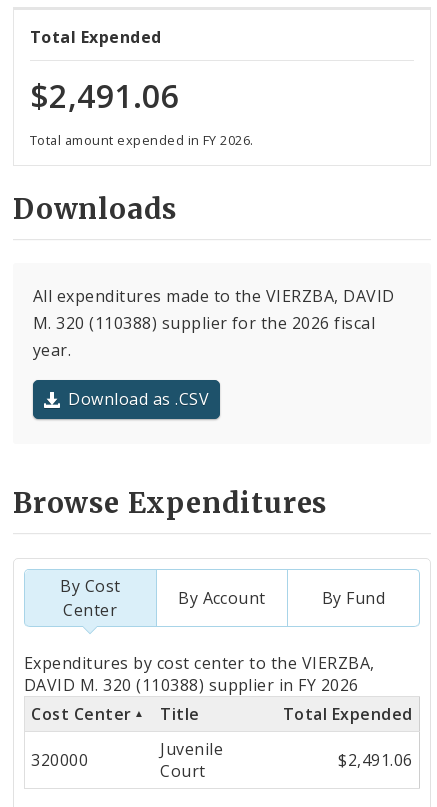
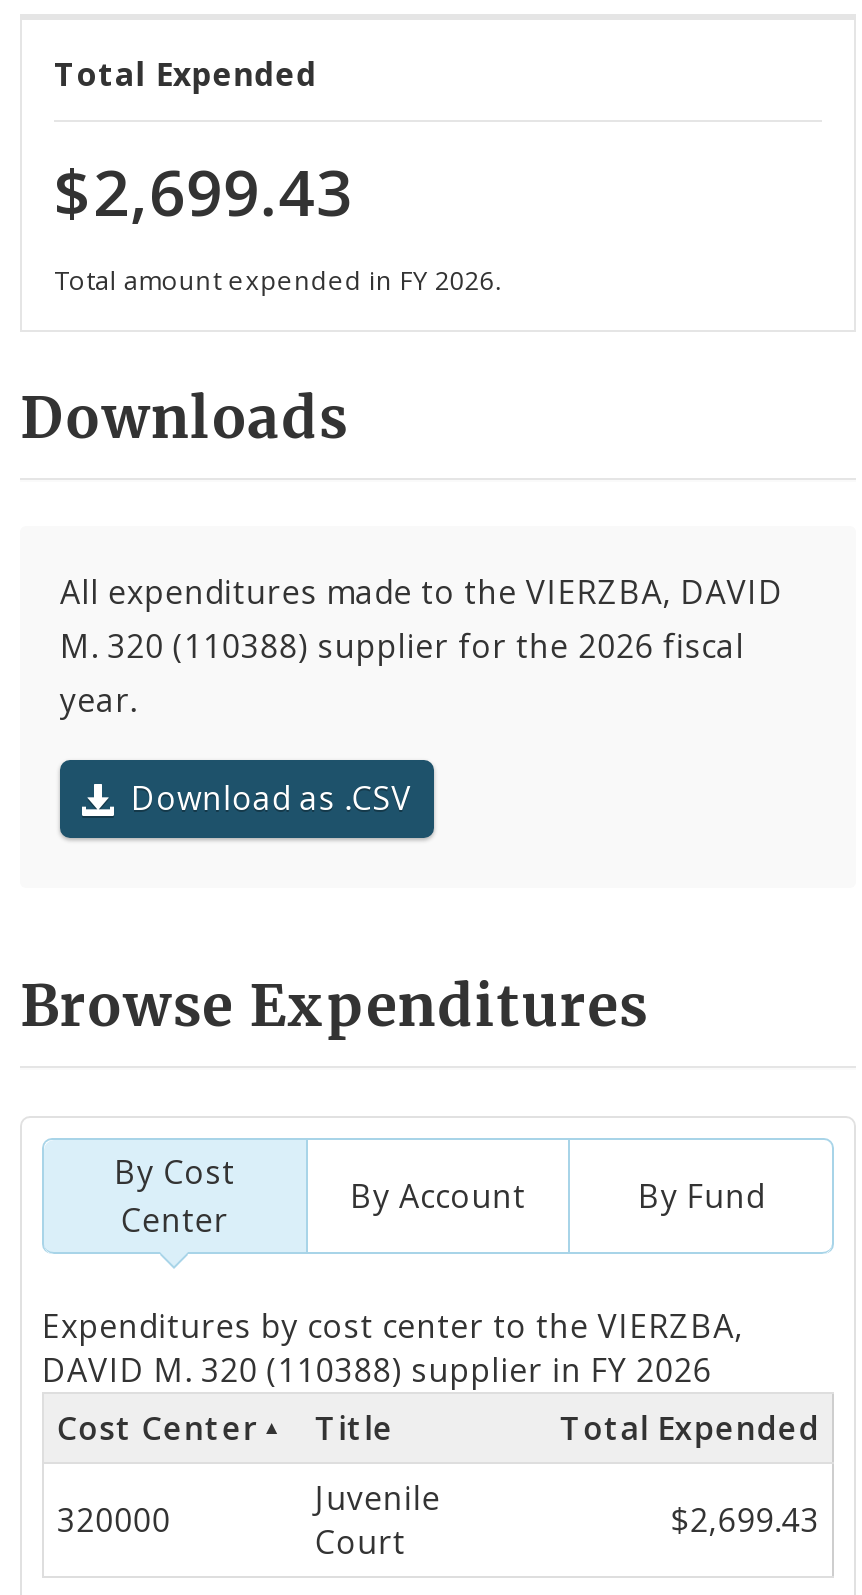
[30,74,179,117] $2,491.06 -> [54,148,353,234] $2,699.43
[338,749,413,771] $2,491.06 -> [671,1497,819,1541] $2,699.43

